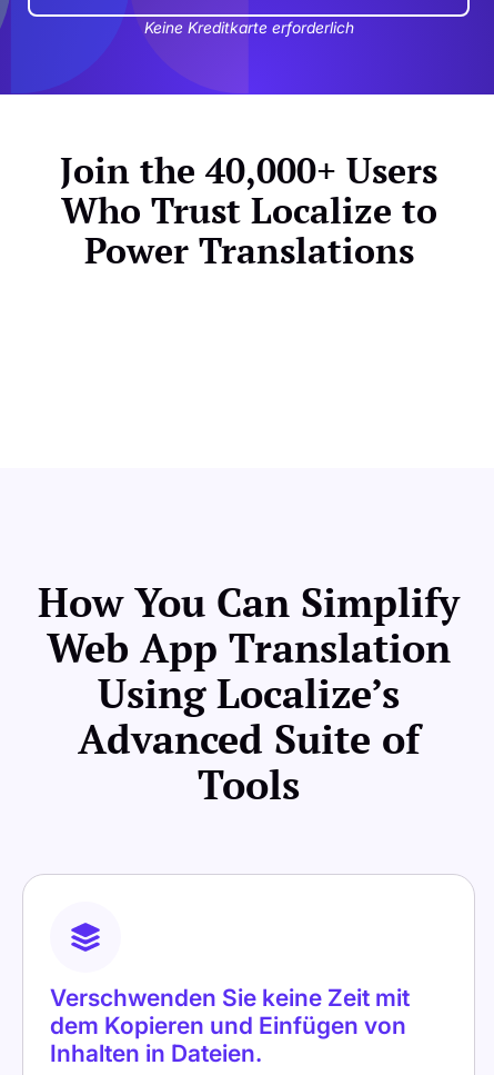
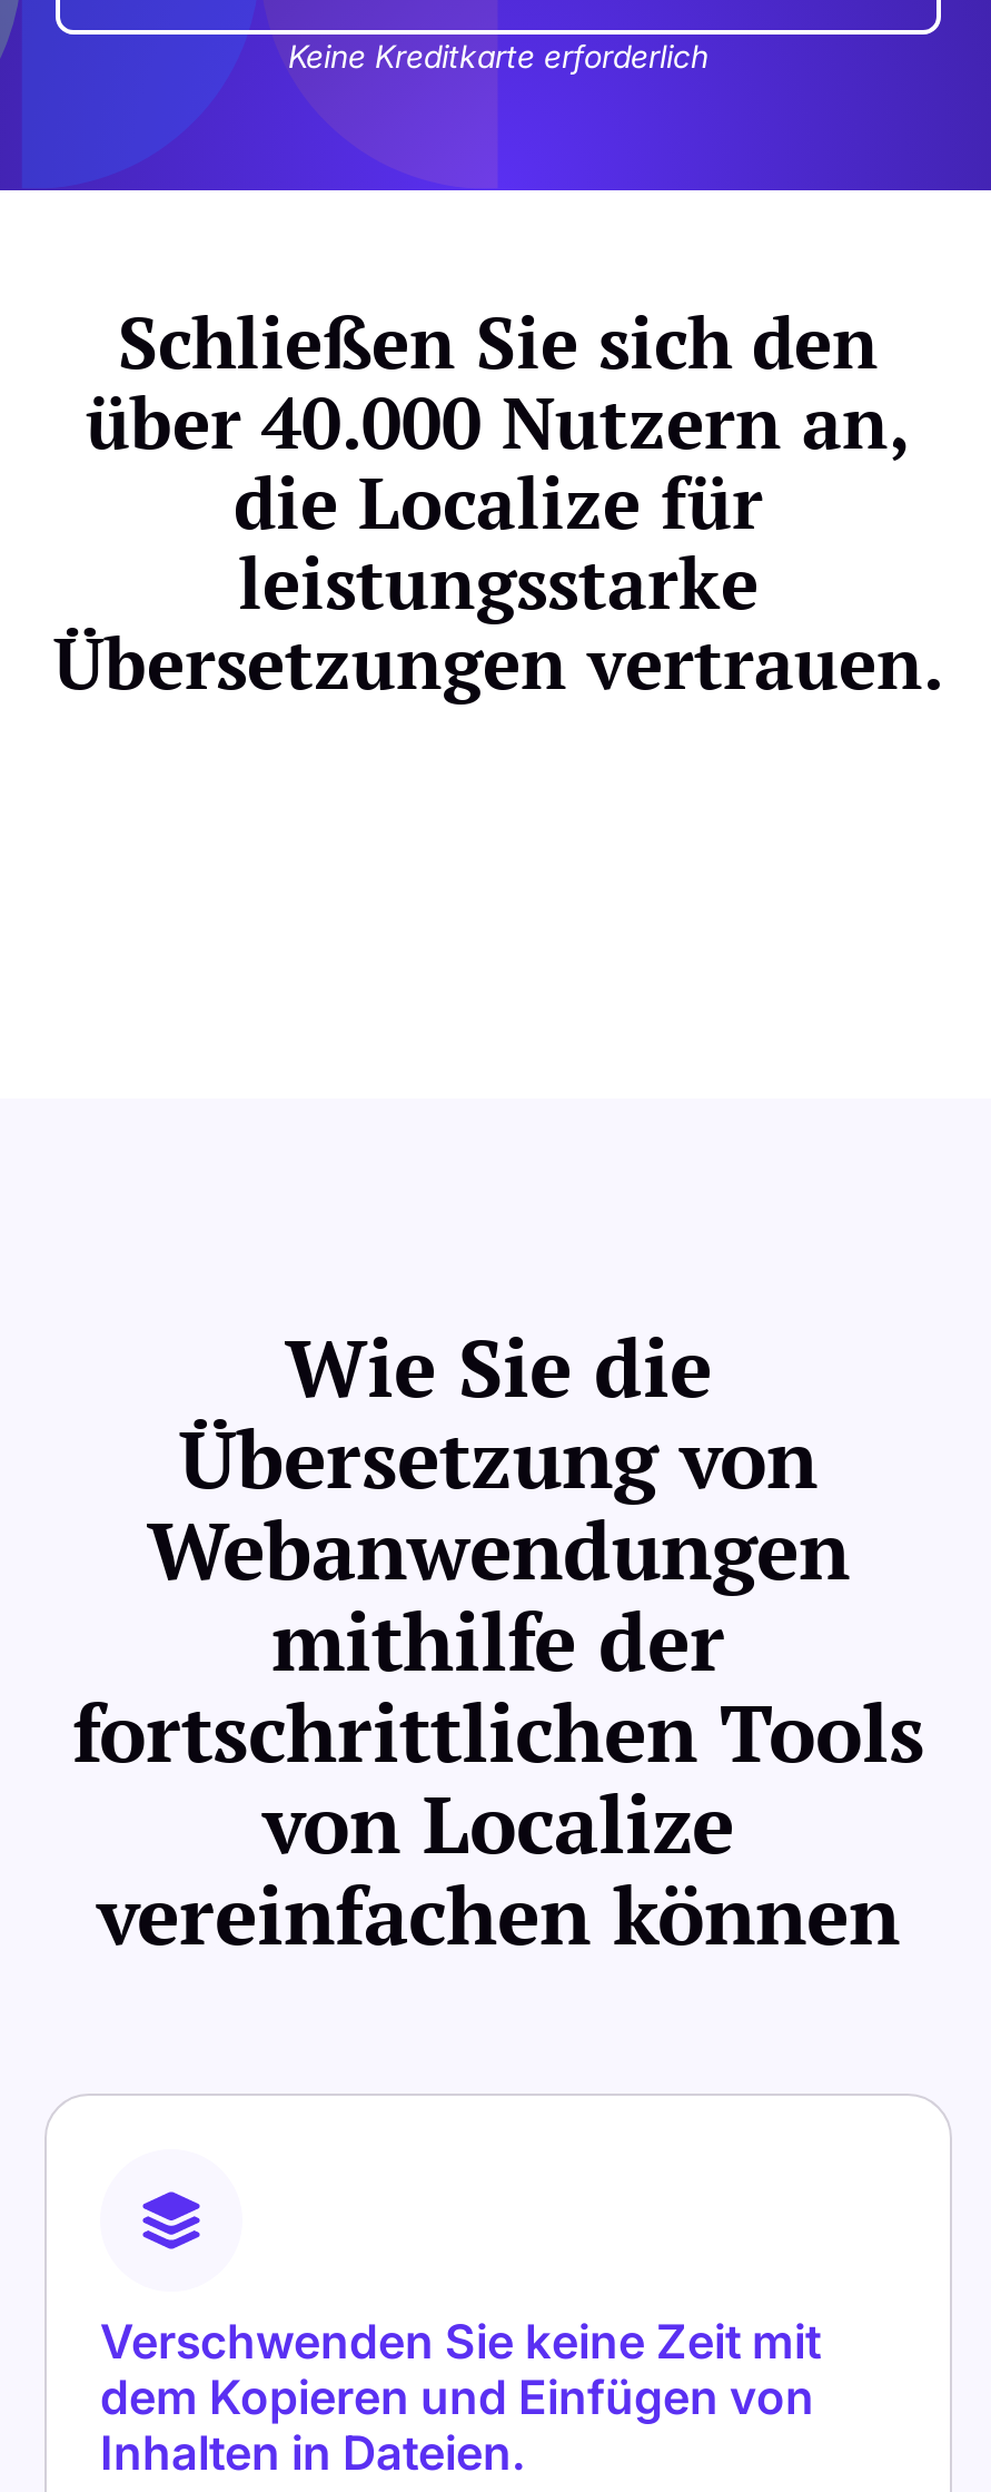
[60,147,437,274] Join the 40,000+ Users | Who Trust Localize to | Power Translations -> [53,294,943,708] Schließen Sie sich den | über 40.000 Nutzern an, | die Localize für | leistungsstarke | Übersetzungen vertrauen.
[38,576,460,811] How You Can Simplify | Web App Translation | Using Localize’s | Advanced Suite of | Tools -> [72,1314,924,1966] Wie Sie die | Übersetzung von | Webanwendungen | mithilfe der | fortschrittlichen Tools | von Localize | vereinfachen können

